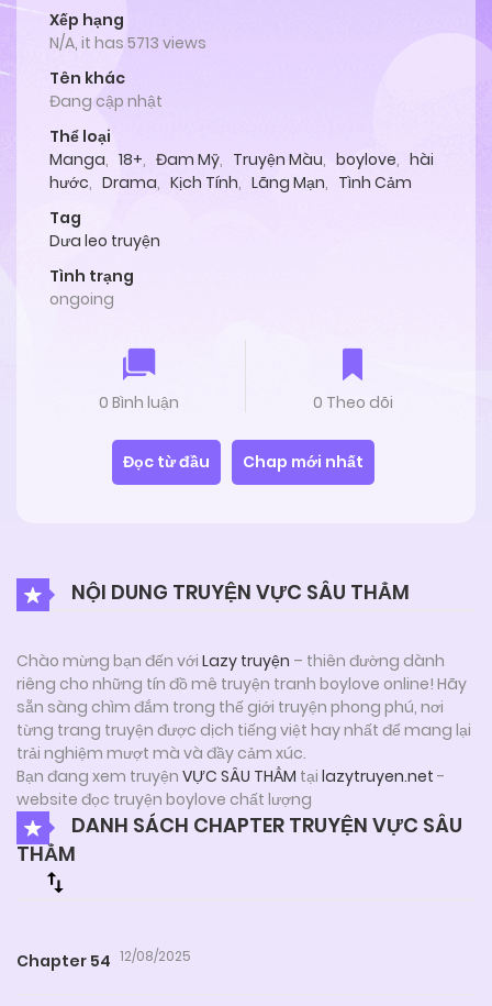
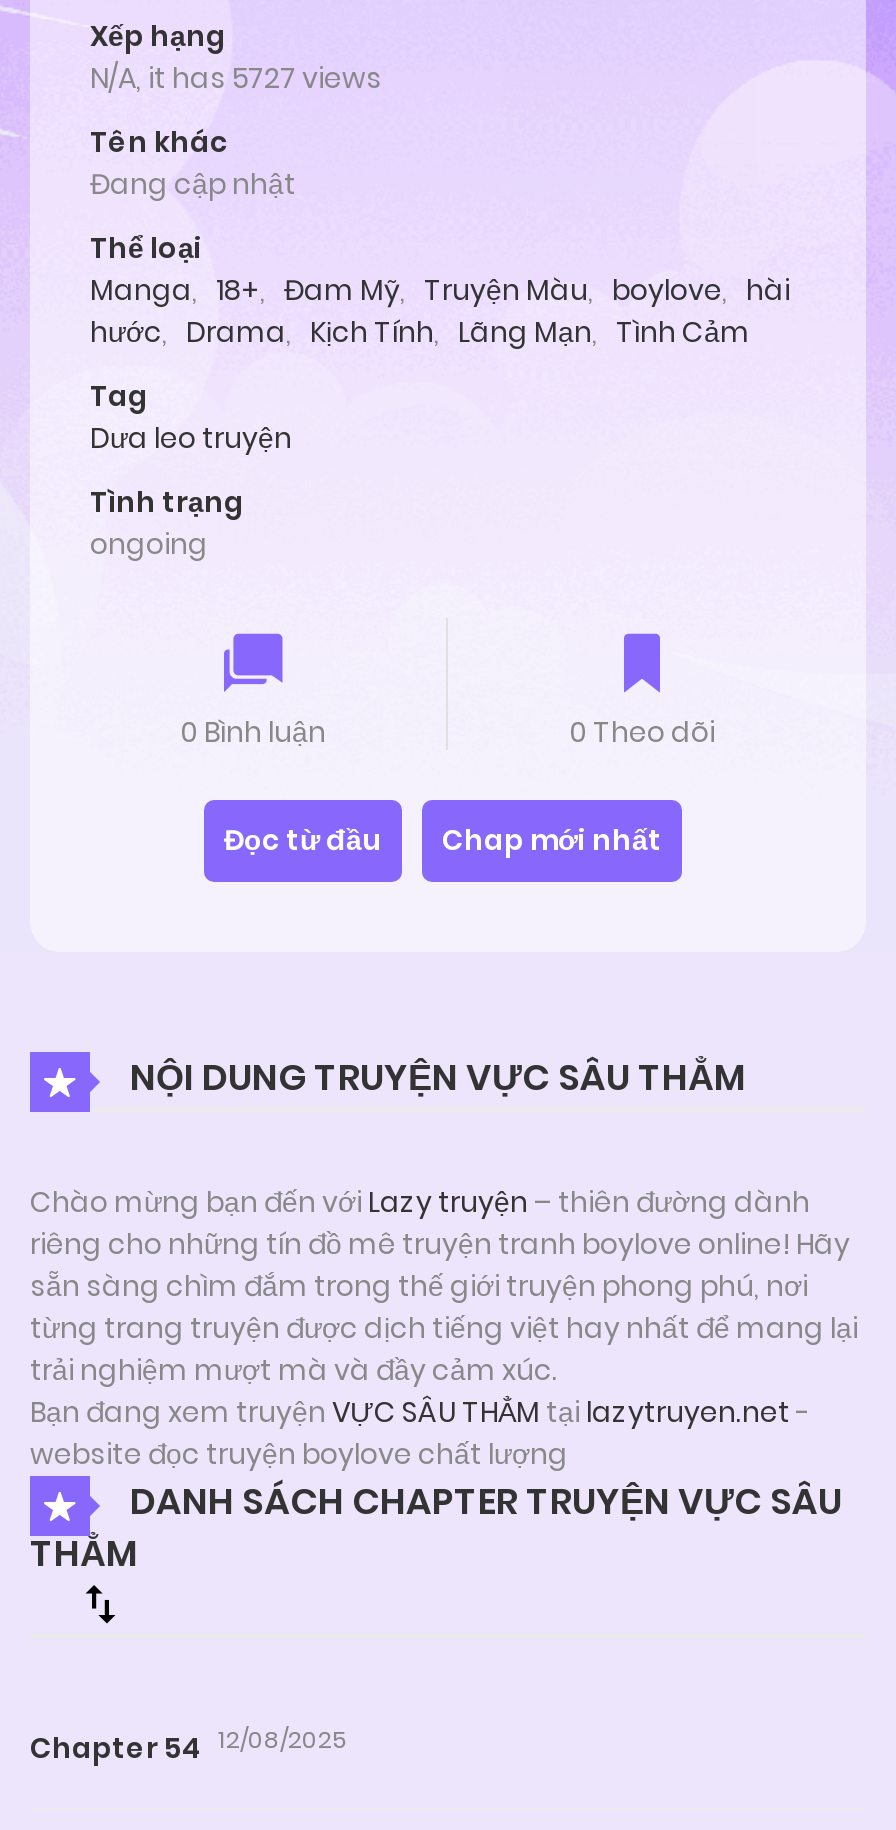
[49,32,206,54] N/A, it has 5713 views -> [90,58,382,98] N/A, it has 5727 views

